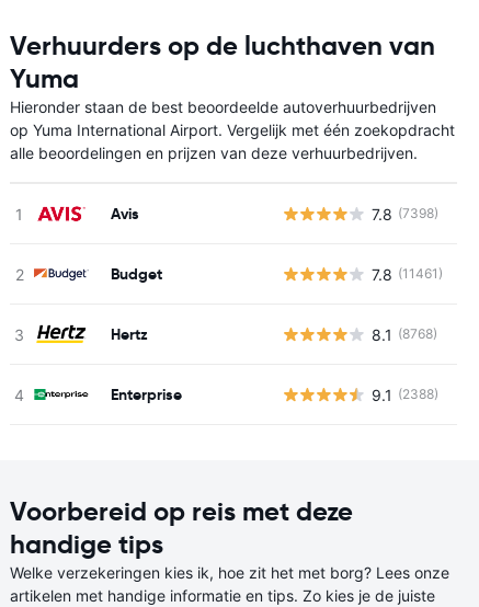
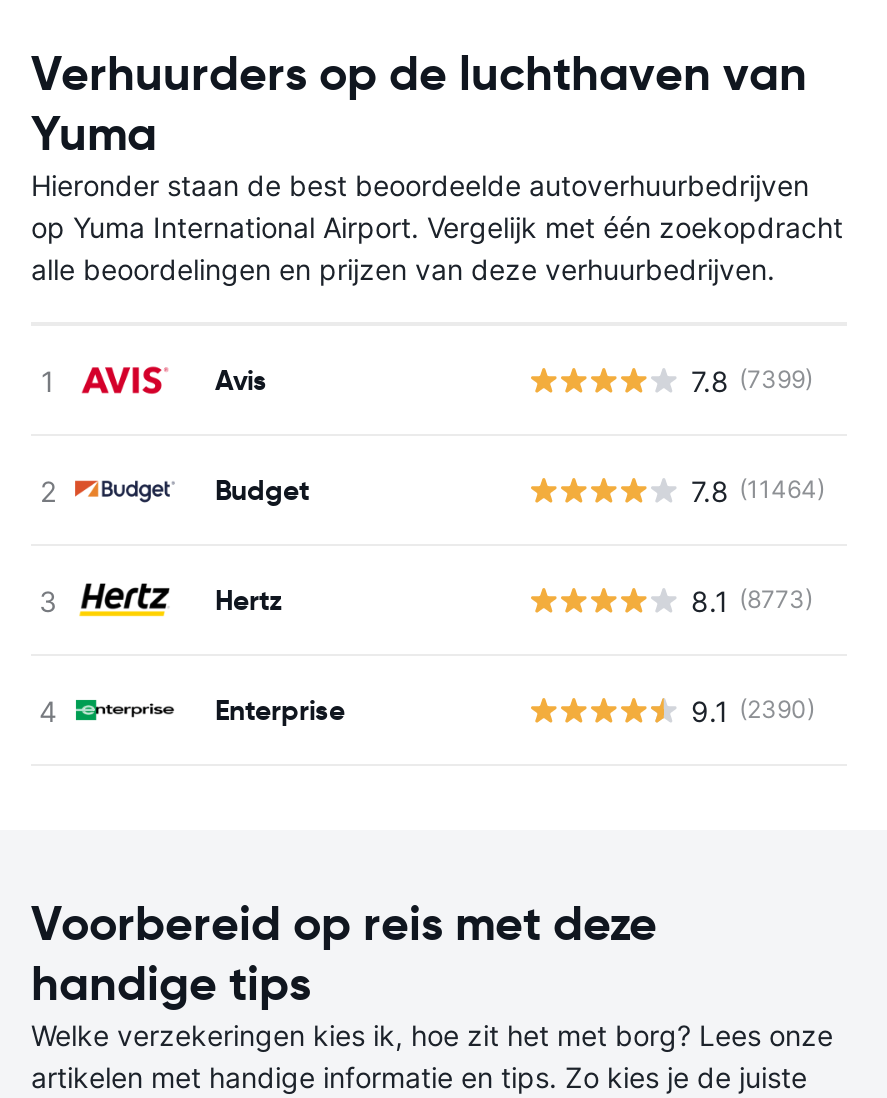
[372,204,438,223] 7.8 (7398) -> [691,363,813,397] 7.8 (7399)
[372,265,443,283] 7.8 (11461) -> [691,473,825,507] 7.8 (11464)
[372,325,437,343] 8.1 (8768) -> [691,583,813,617] 8.1 (8773)
[372,385,438,404] 9.1 (2388) -> [691,693,815,727] 9.1 (2390)

